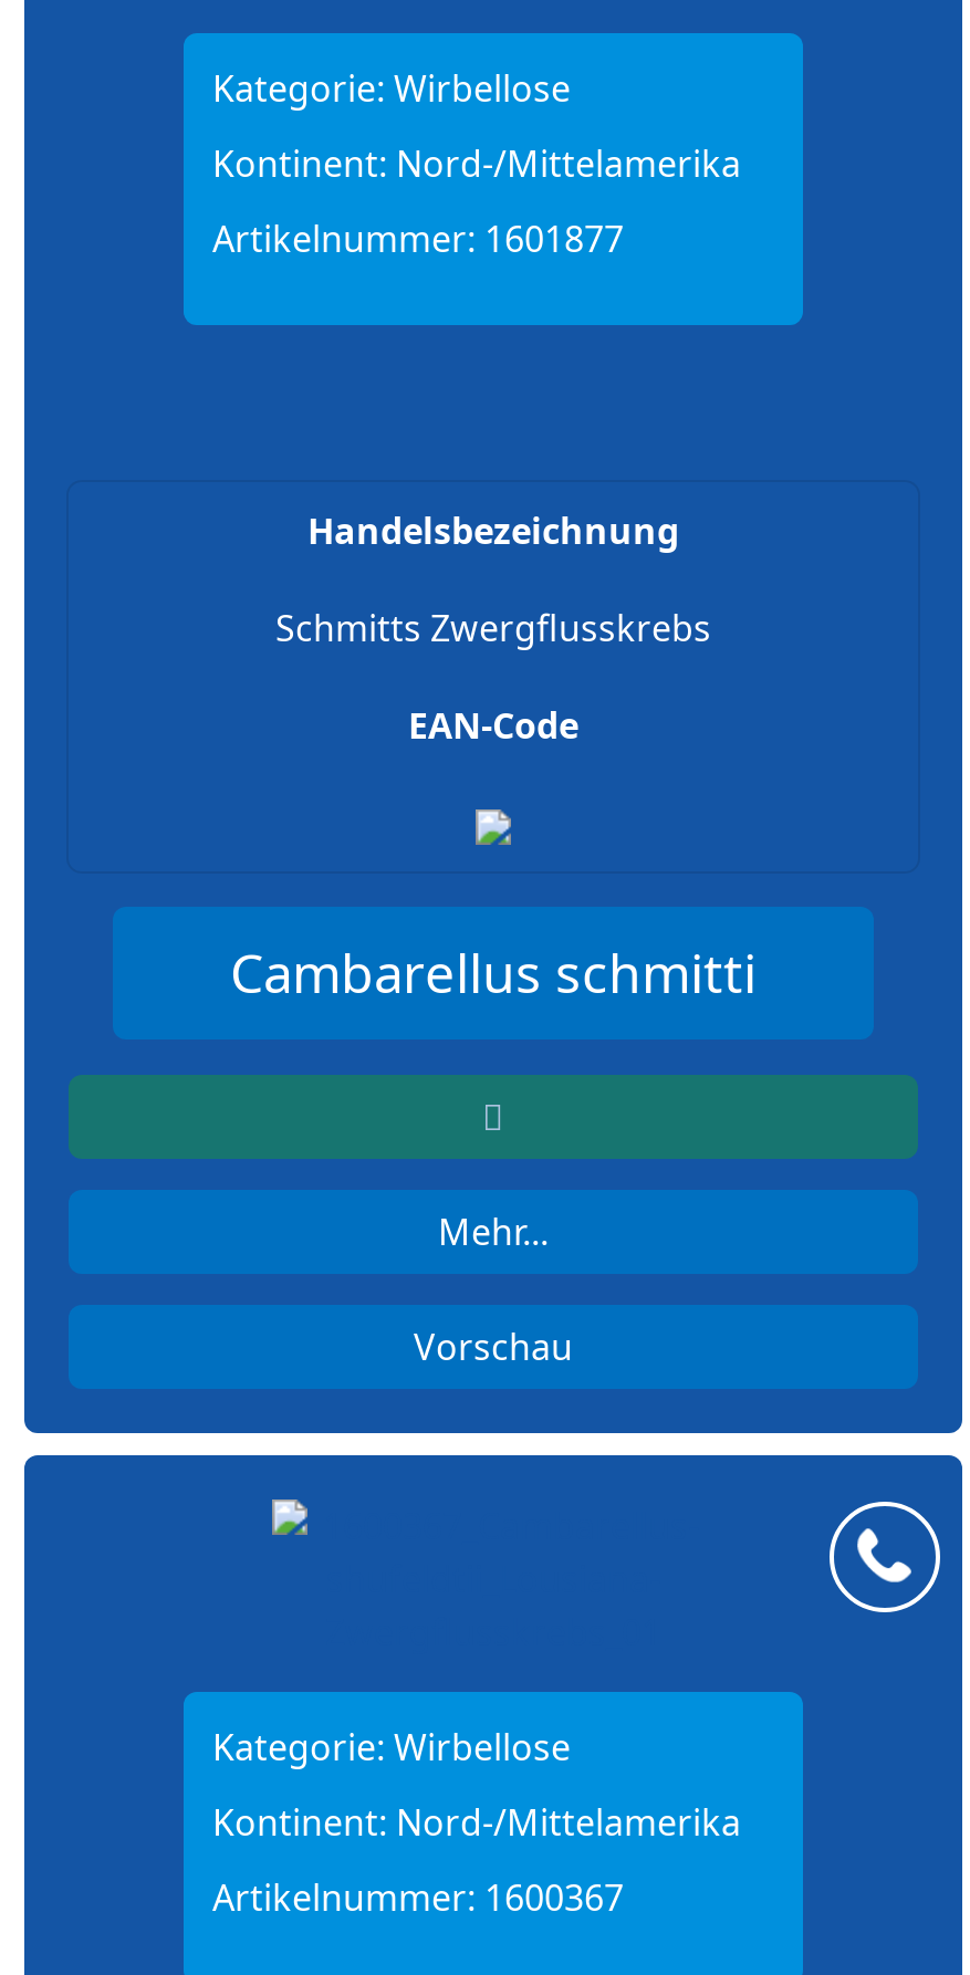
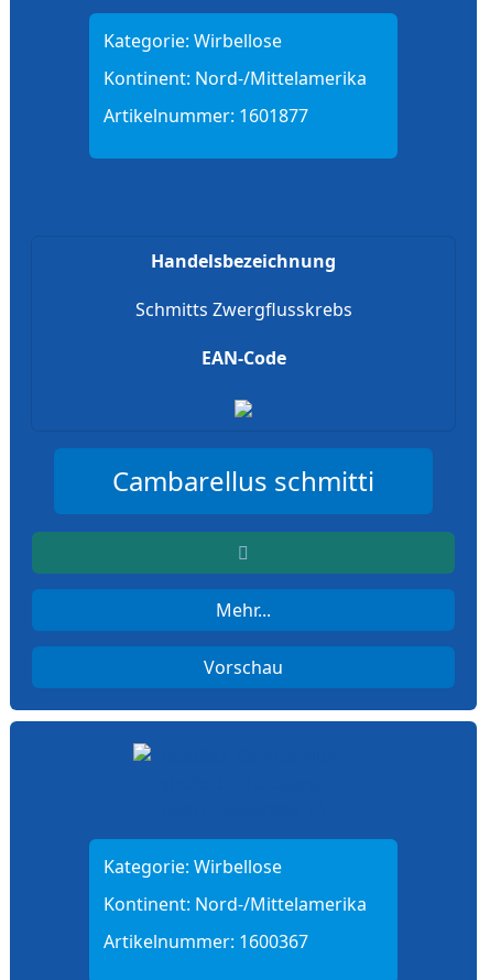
[827,1499,942,1615] [image] -> none

